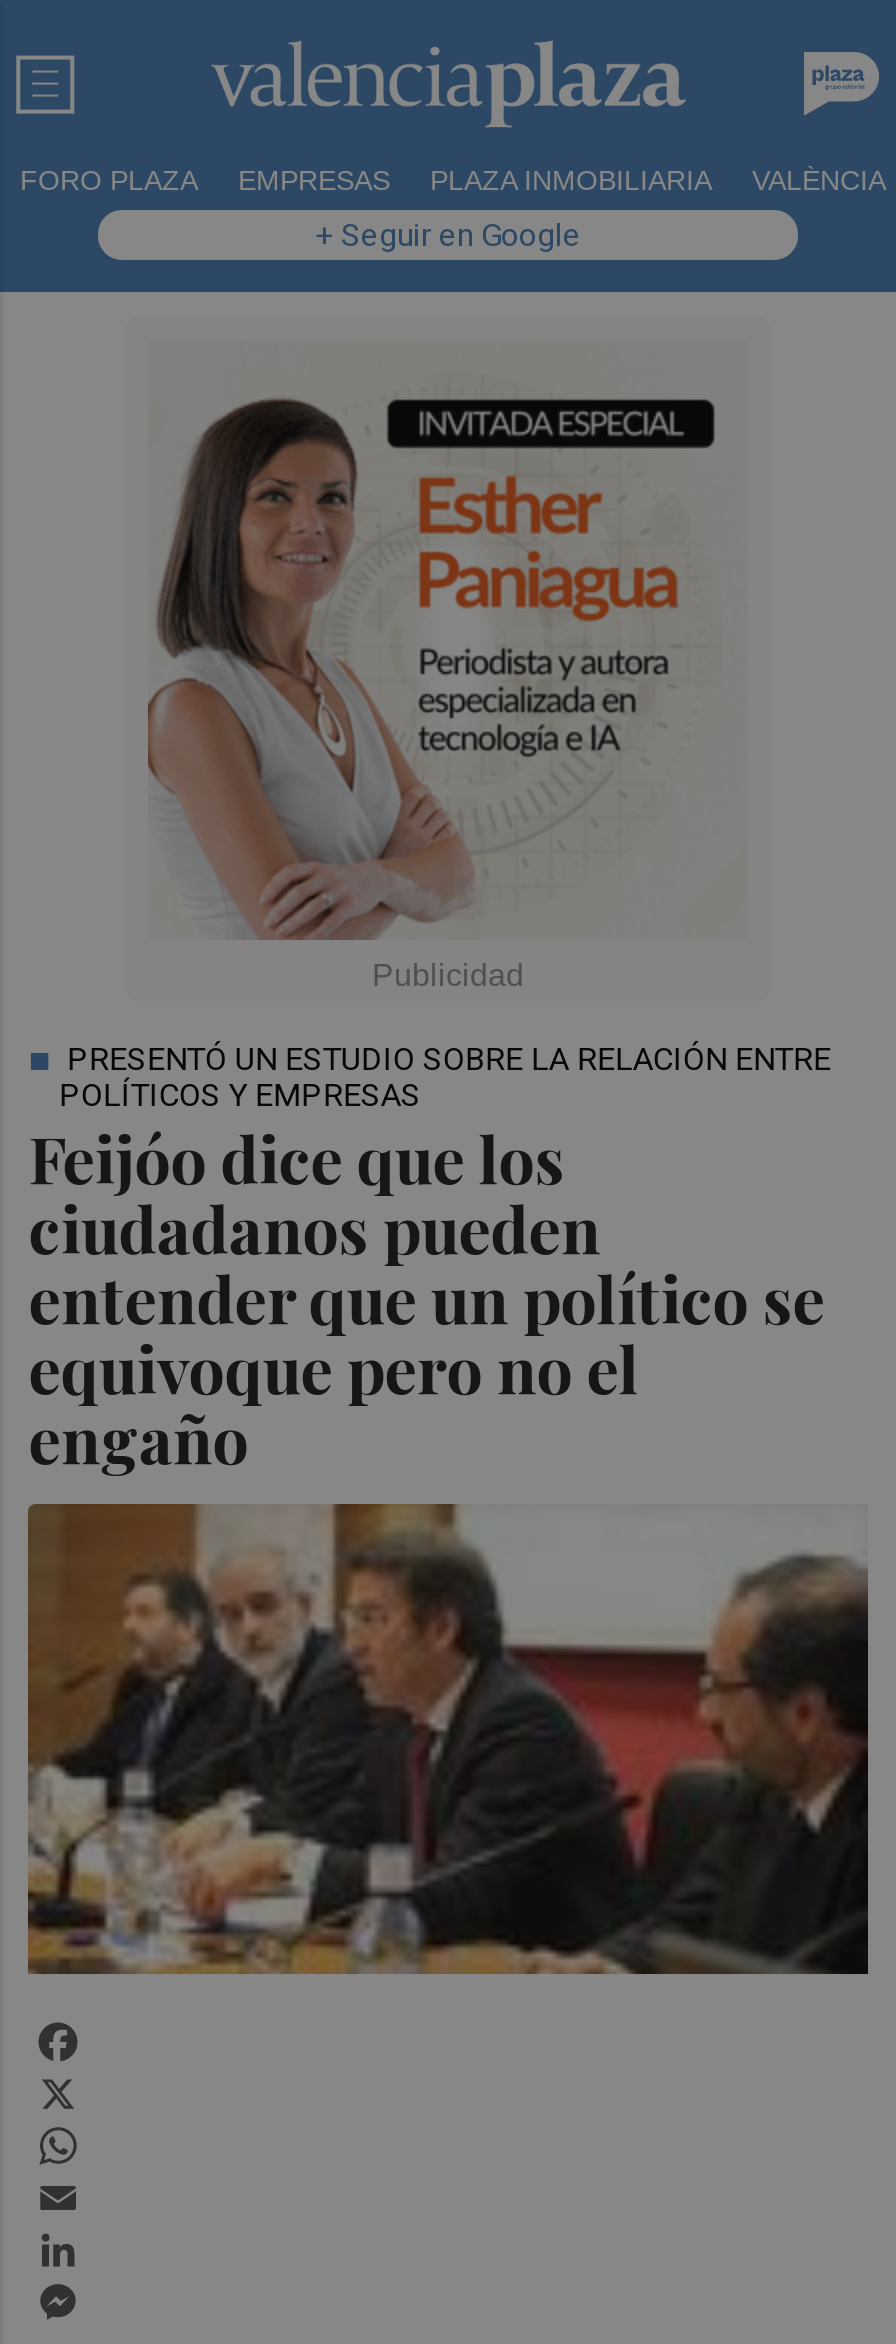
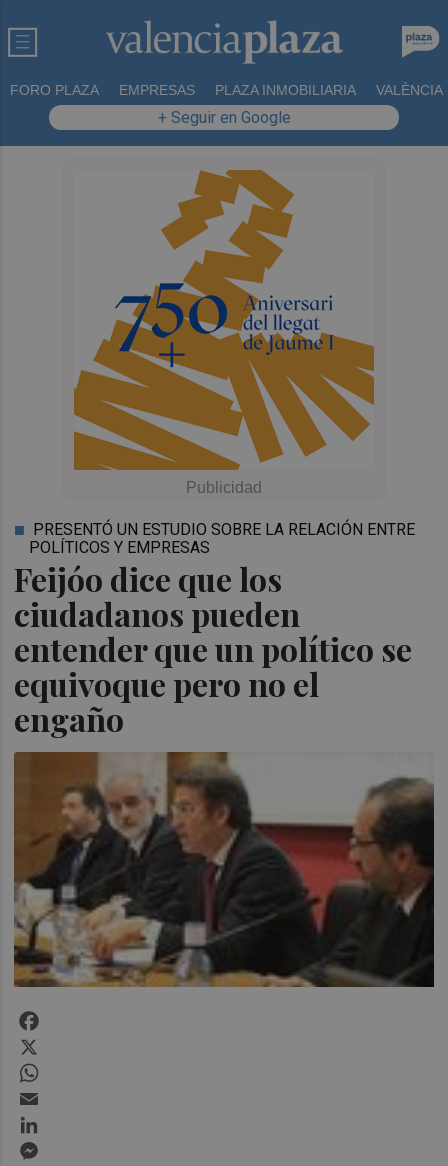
[146,340,748,940] [image] -> [73,169,375,471] [image]

